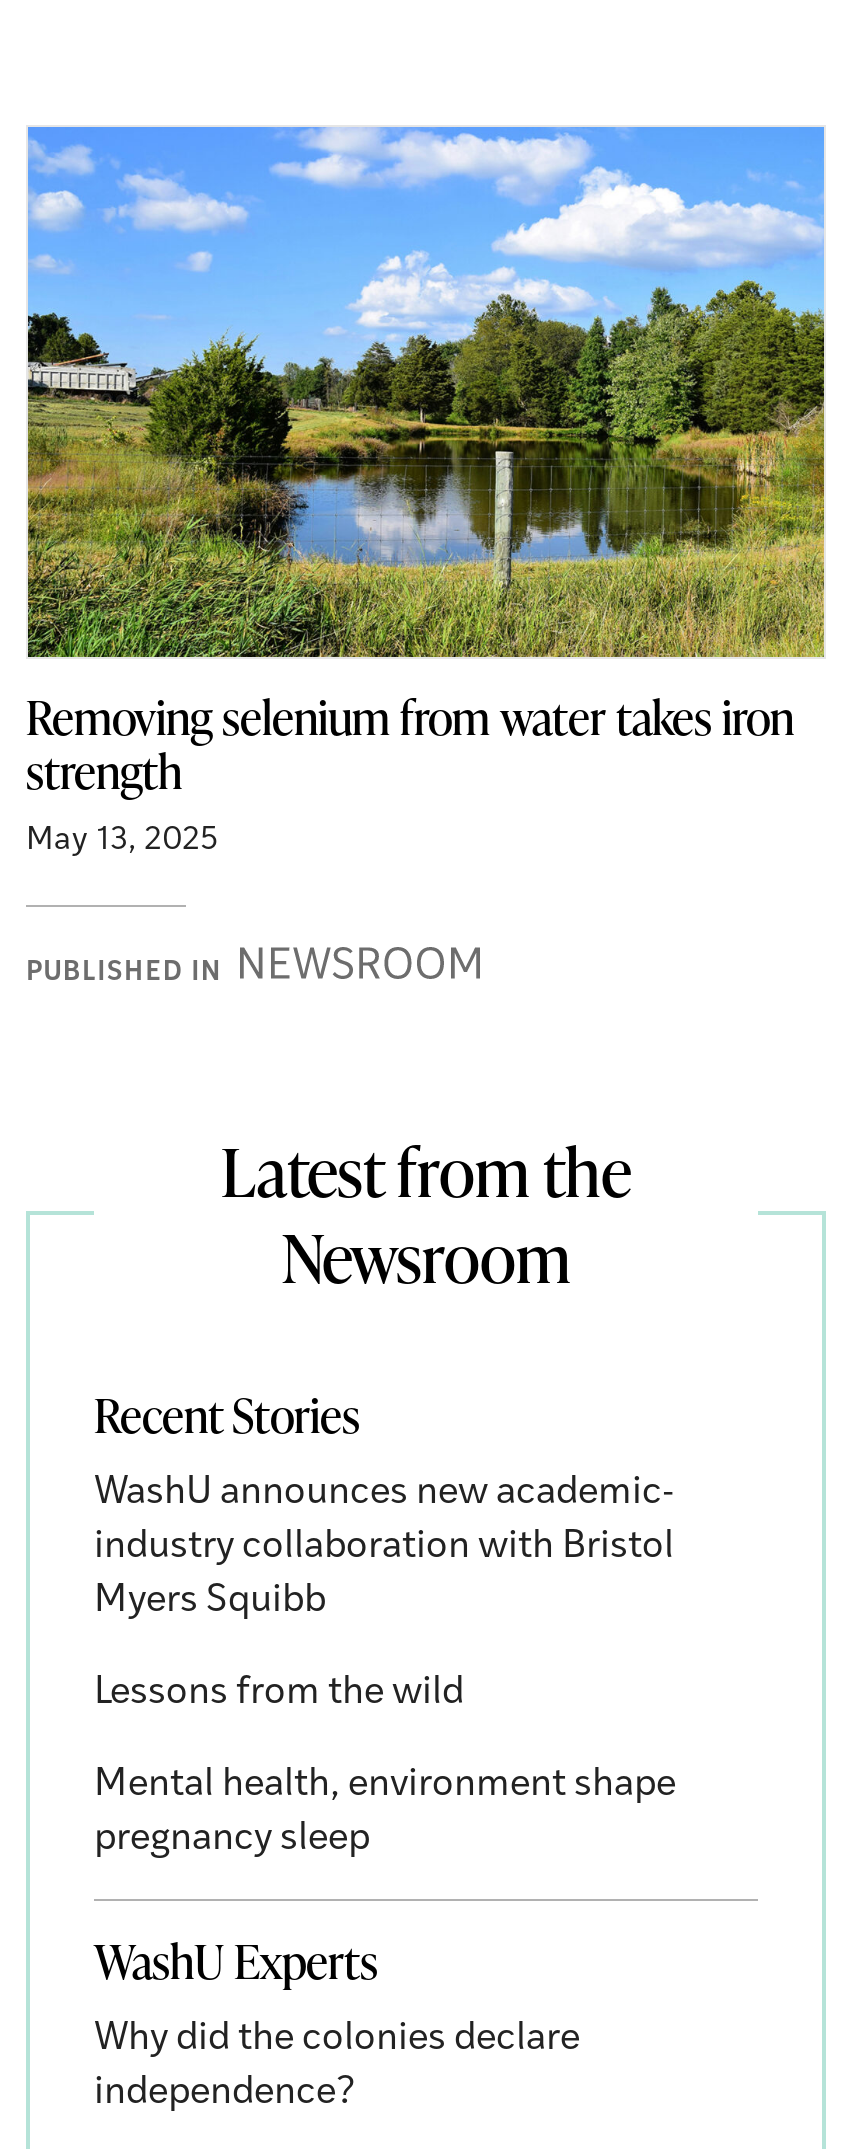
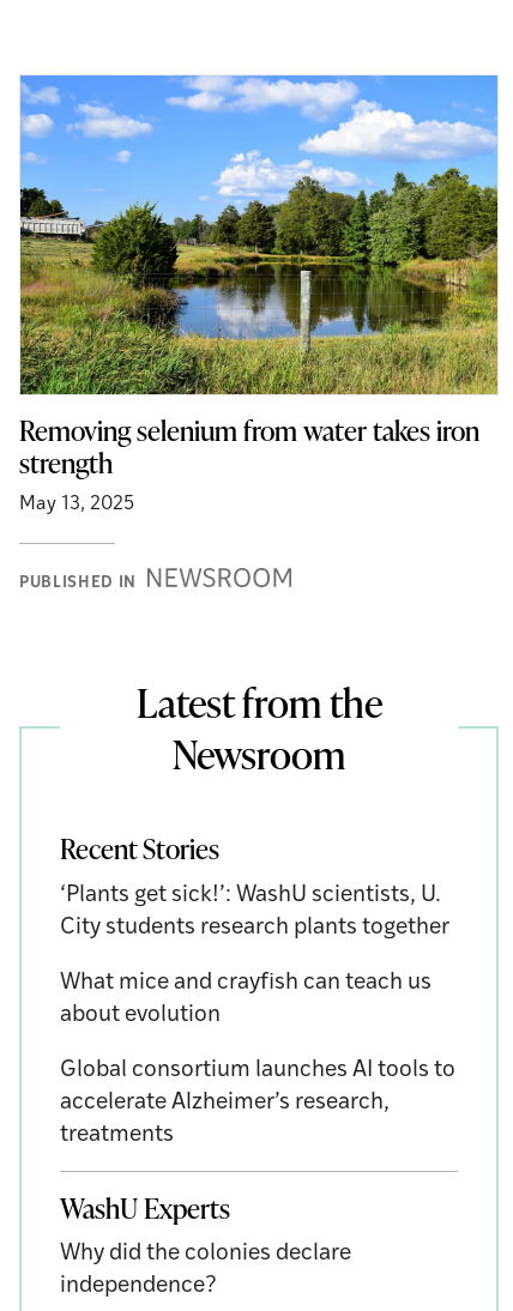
[94,1475,674,1621] WashU announces new academic- | industry collaboration with Bristol | Myers Squibb -> [60,884,449,939] ‘Plants get sick!’: WashU scientists, U. | City students research plants together
[94,1675,464,1713] Lessons from the wild -> [60,972,431,1027] What mice and crayfish can teach us | about evolution
[94,1767,676,1859] Mental health, environment shape | pregnancy sleep -> [60,1059,455,1147] Global consortium launches AI tools to | accelerate Alzheimer’s research, | treatments

